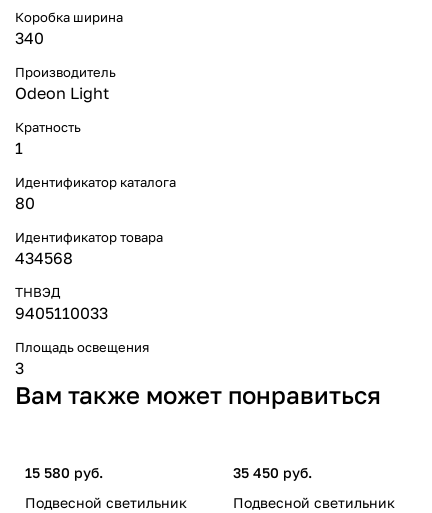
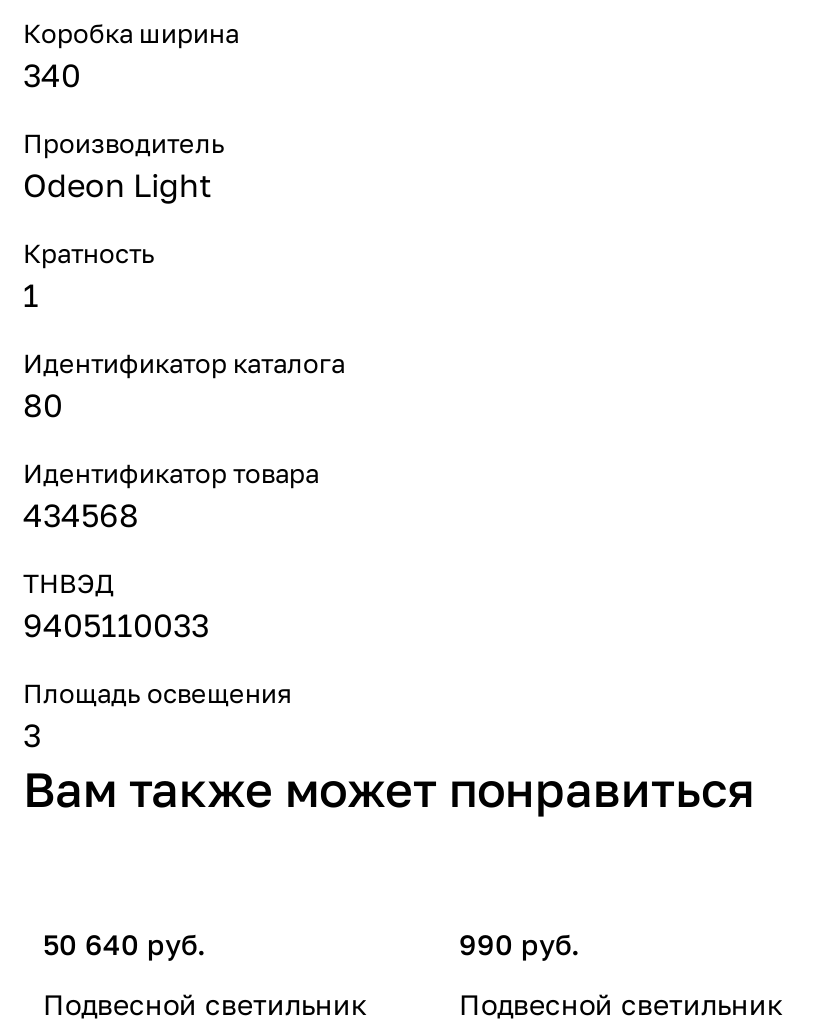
[25,464,103,481] 15 580 руб. -> [43,927,205,961] 50 640 руб.
[233,464,312,481] 35 450 руб. -> [459,927,579,961] 990 руб.

